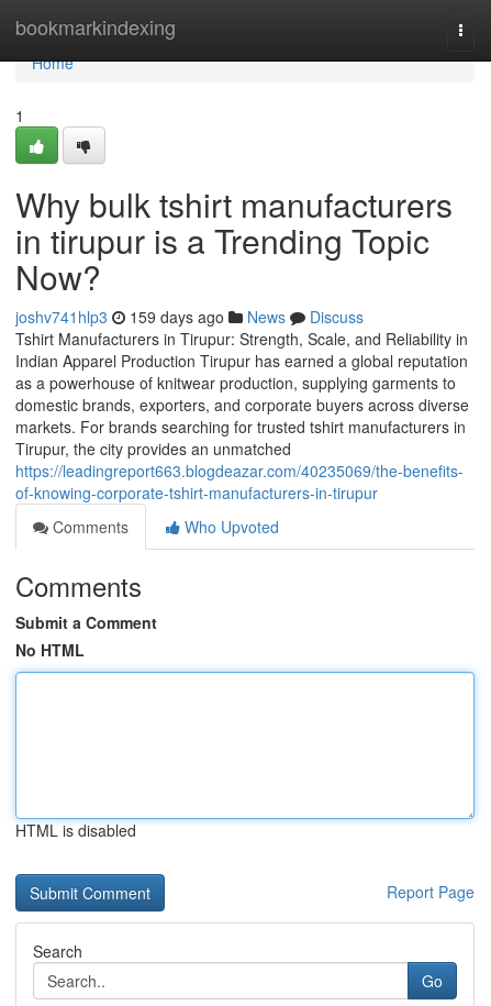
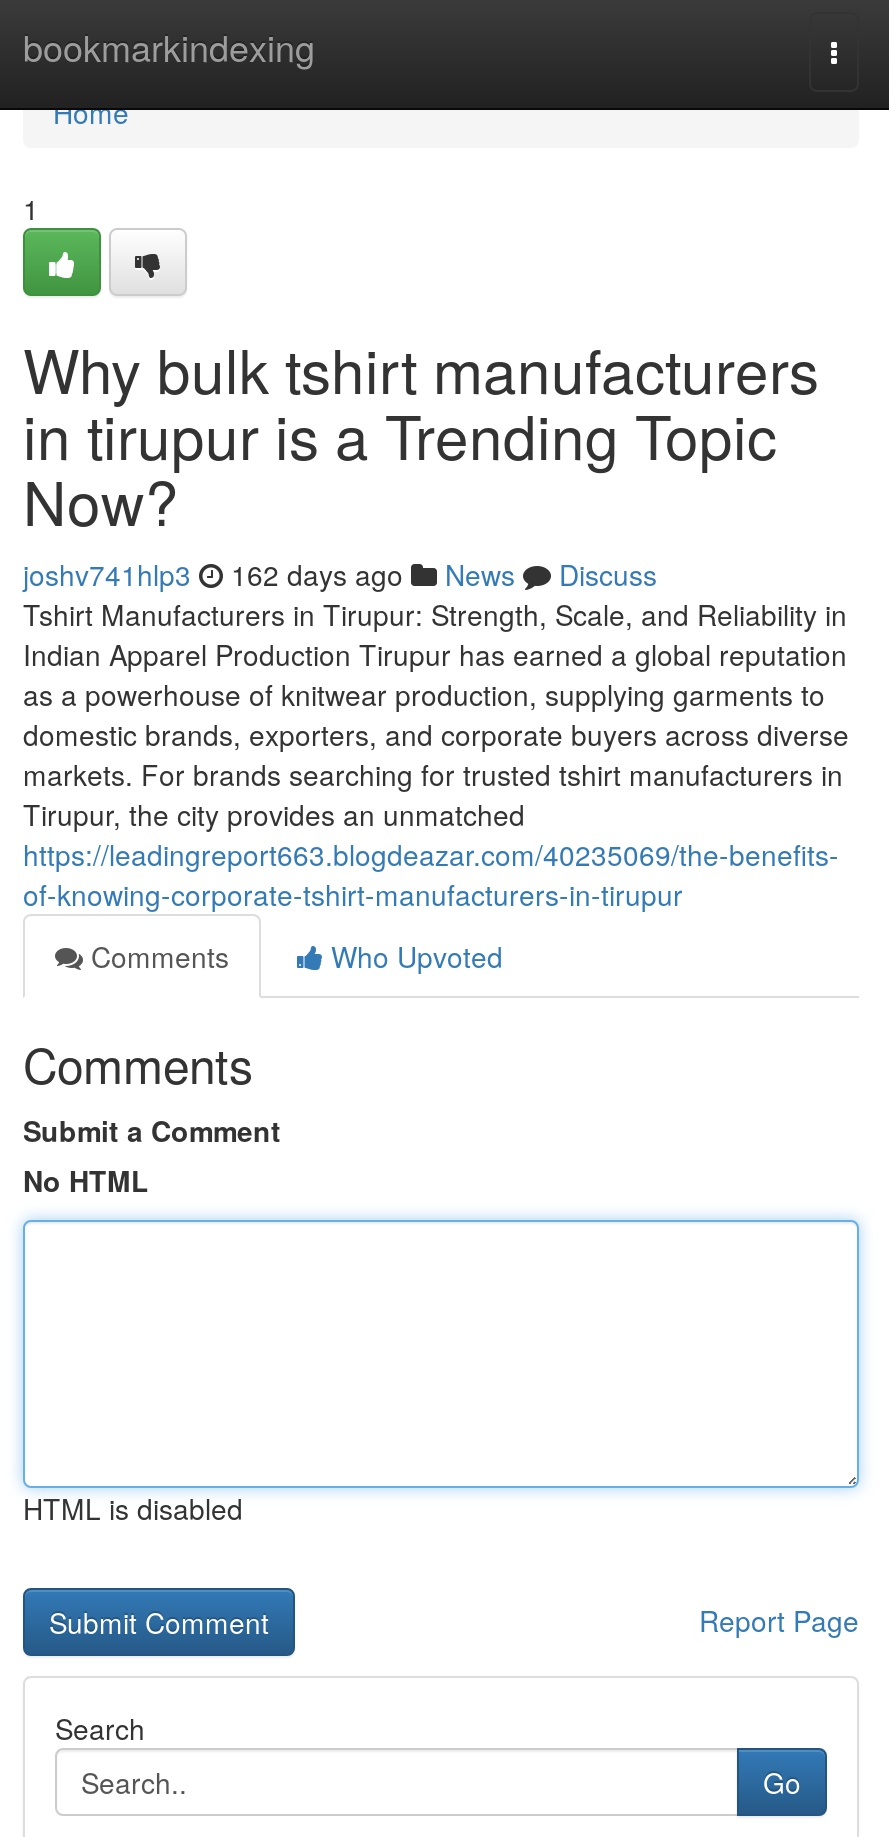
[15,306,364,328] joshv741hlp3 159 days ago News Discuss -> [23,554,657,594] joshv741hlp3 162 days ago News Discuss

